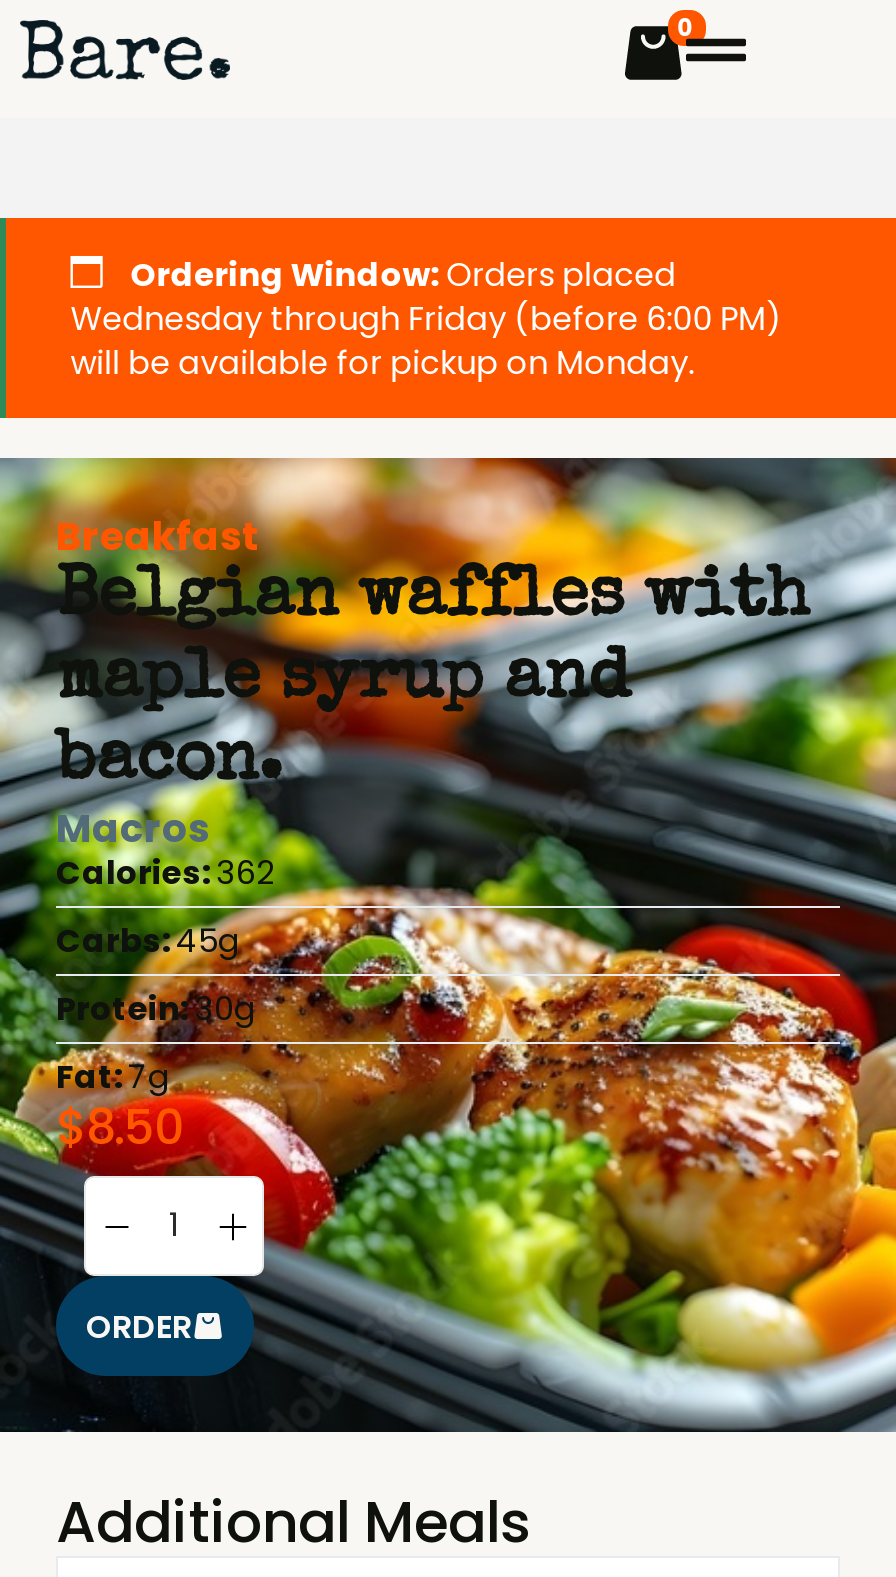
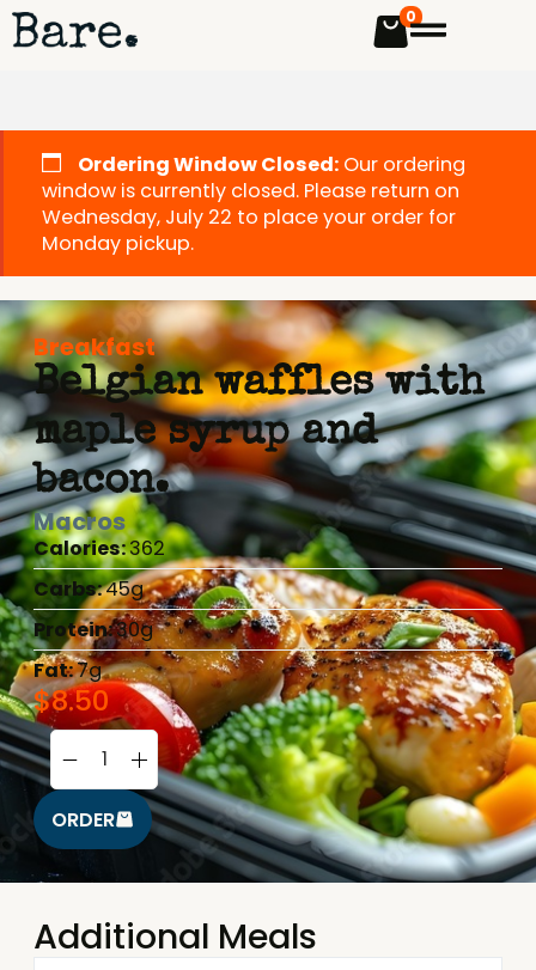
[70,252,780,386] Ordering Window: Orders placed | Wednesday through Friday (before 6:00 PM) | will be available for pickup on Monday. -> [42,151,466,257] Ordering Window Closed: Our ordering | window is currently closed. Please return on | Wednesday, July 22 to place your order for | Monday pickup.

